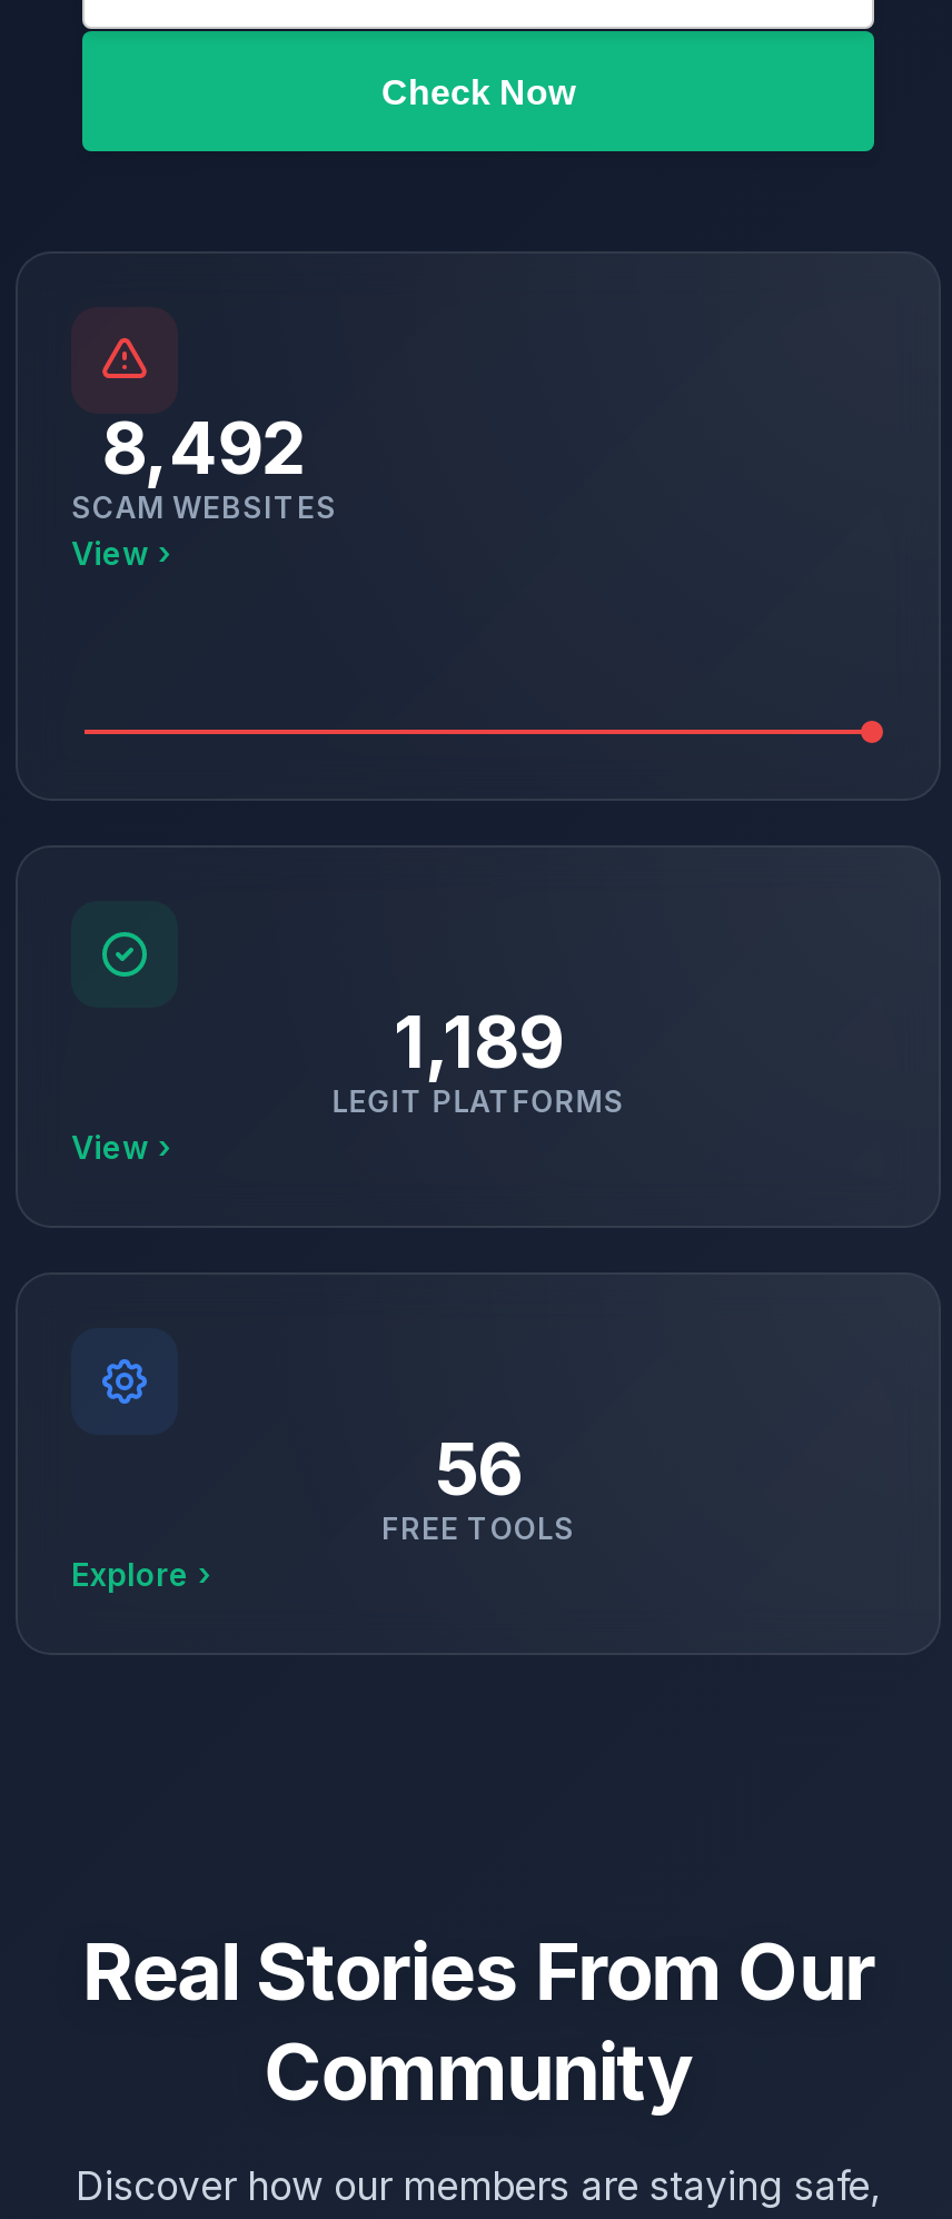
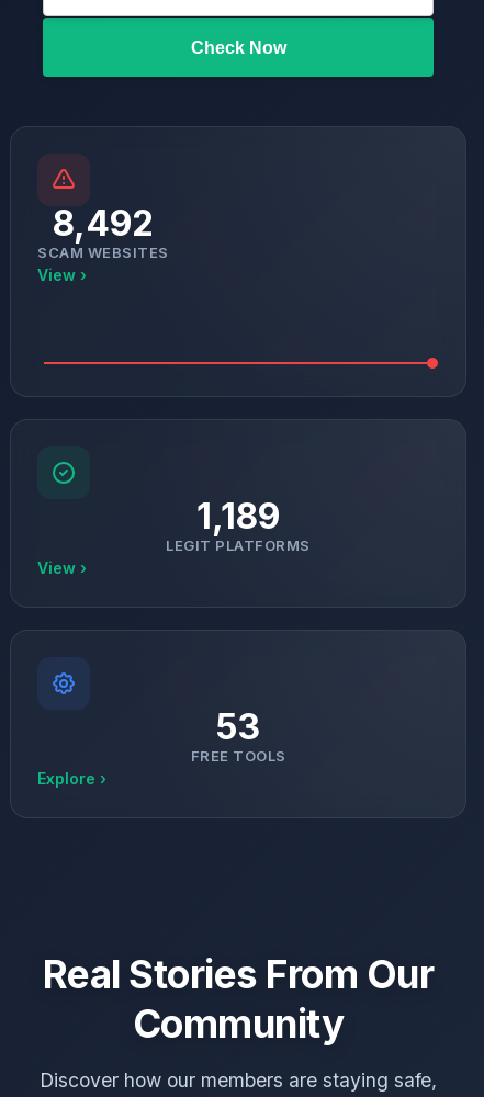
[435,1426,522,1513] 56 -> [216,705,260,748] 53

